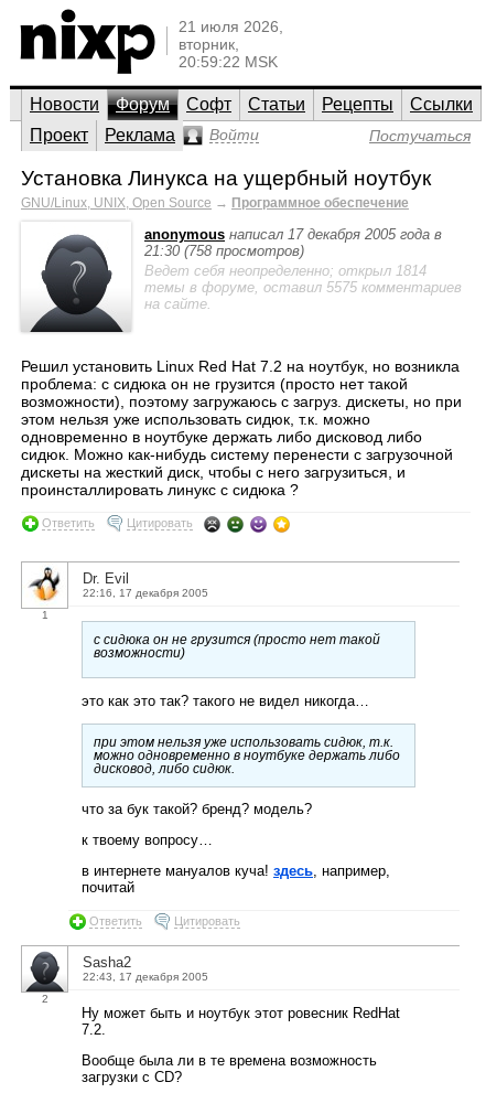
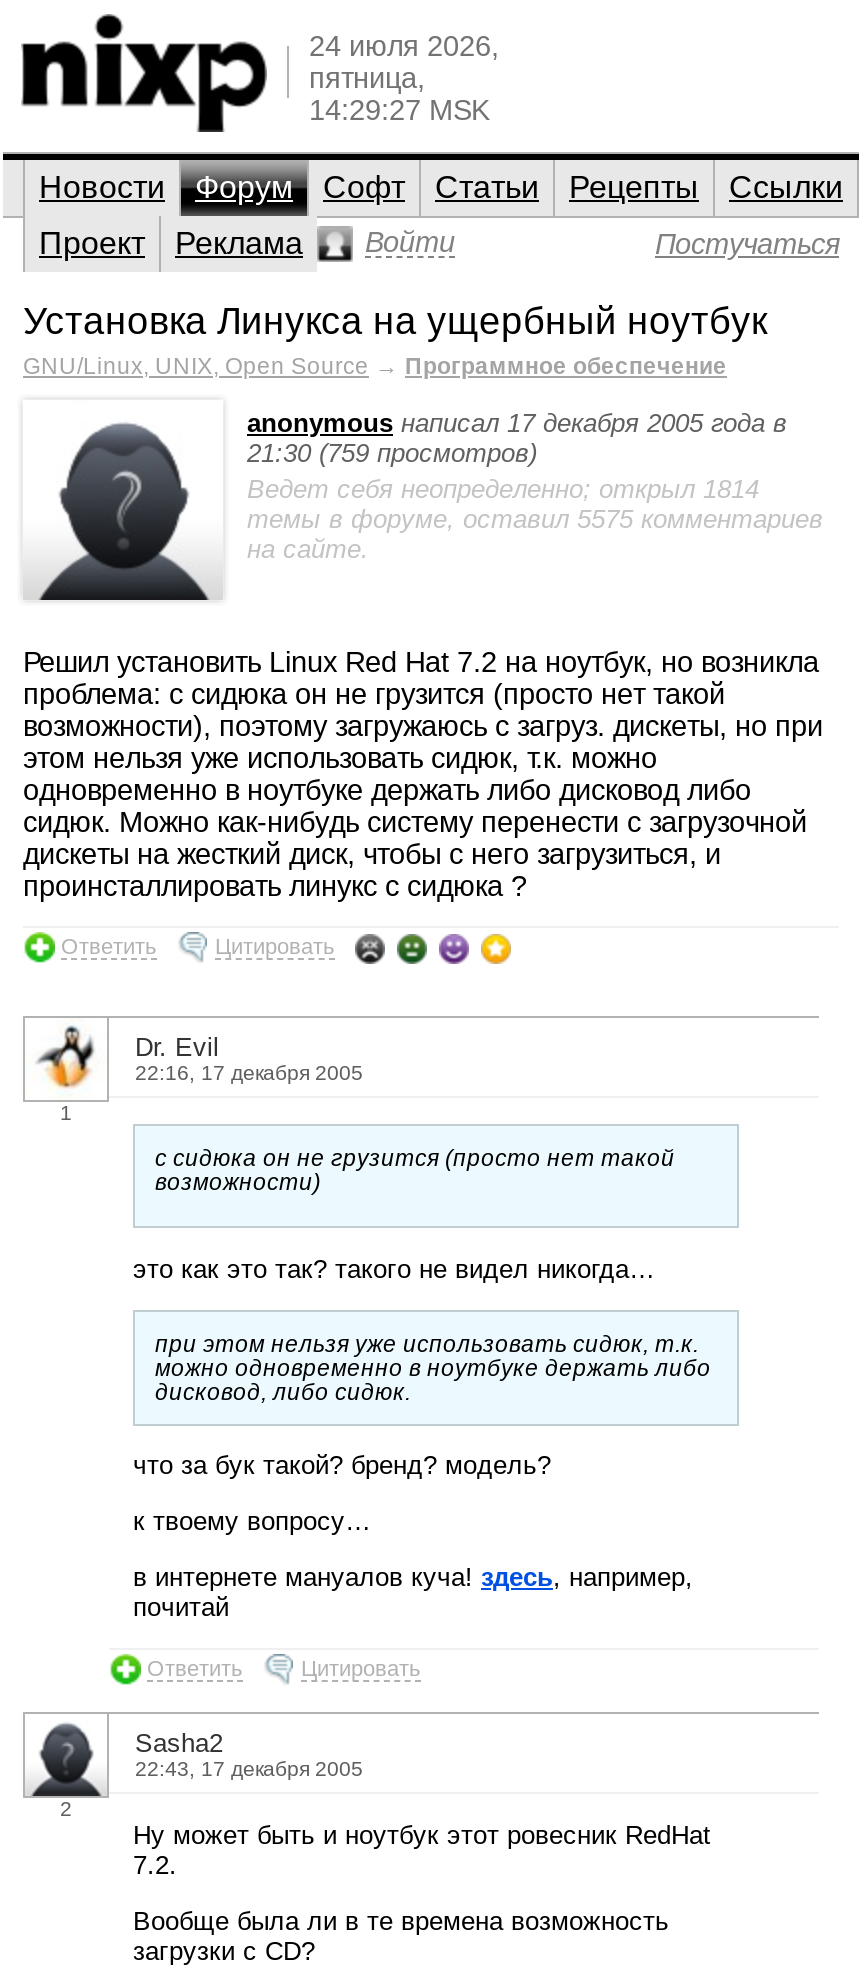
[179,18,283,71] 21 июля 2026, | вторник, | 20:59:22 MSK -> [309,30,499,126] 24 июля 2026, | пятница, | 14:29:27 MSK
[144,243,304,259] 21:30 (758 просмотров) -> [247,438,537,468] 21:30 (759 просмотров)

